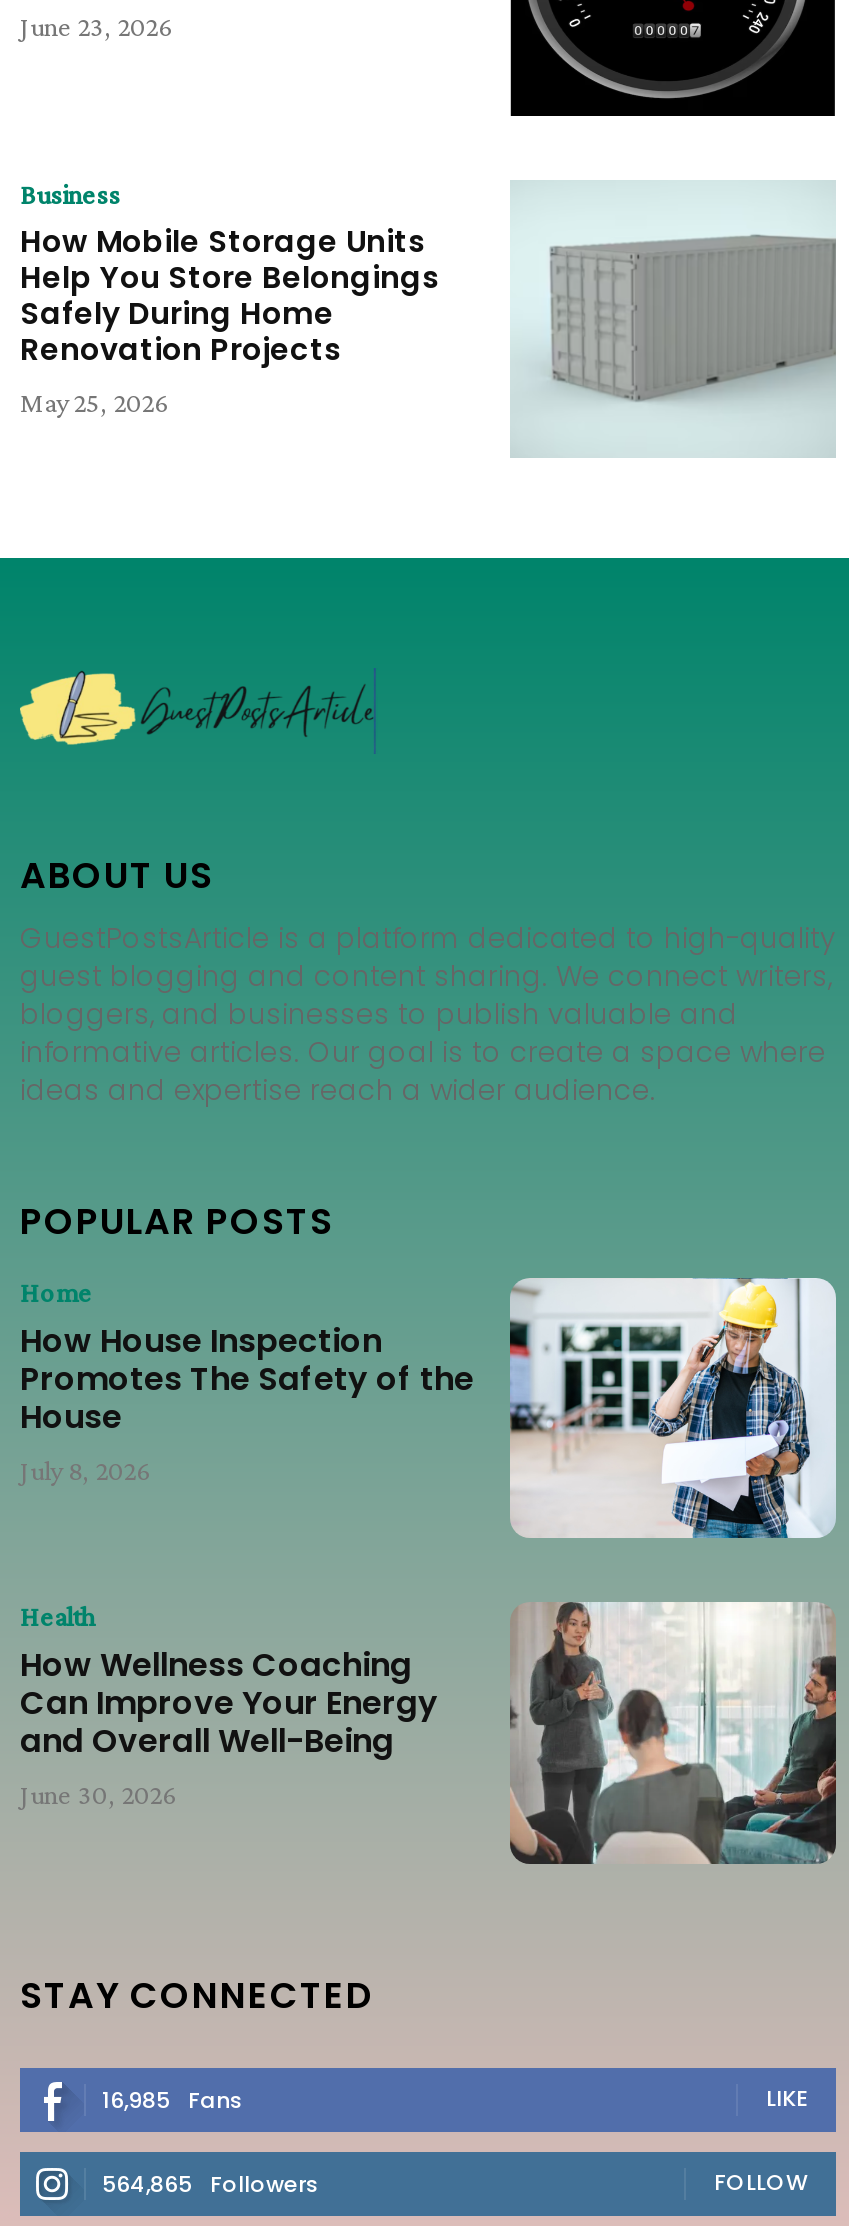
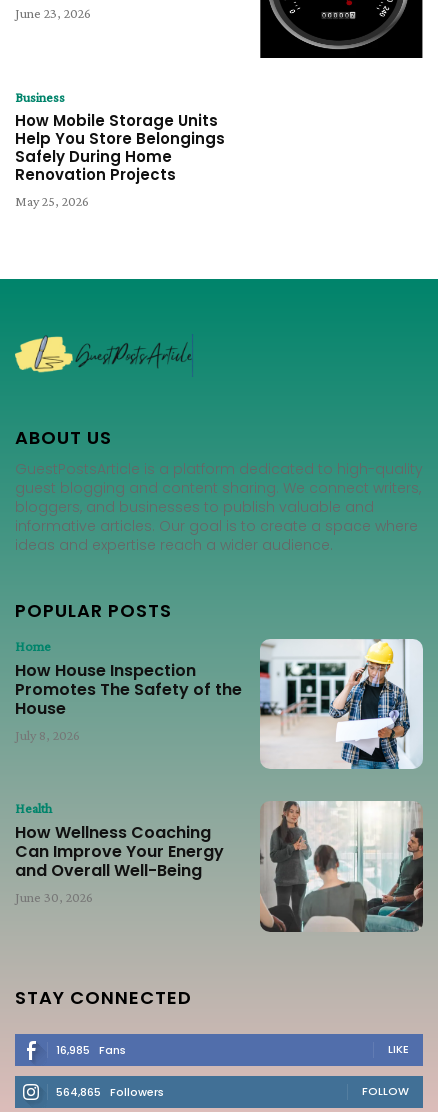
[510,180,838,458] [image] -> none

